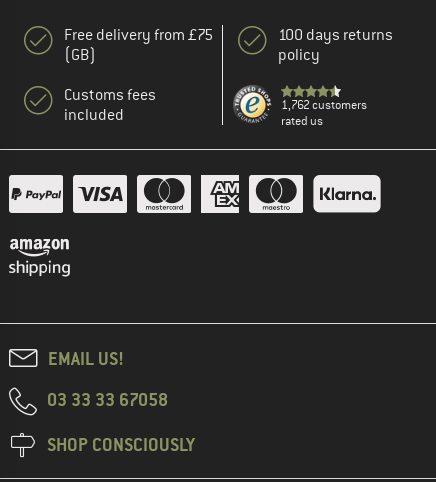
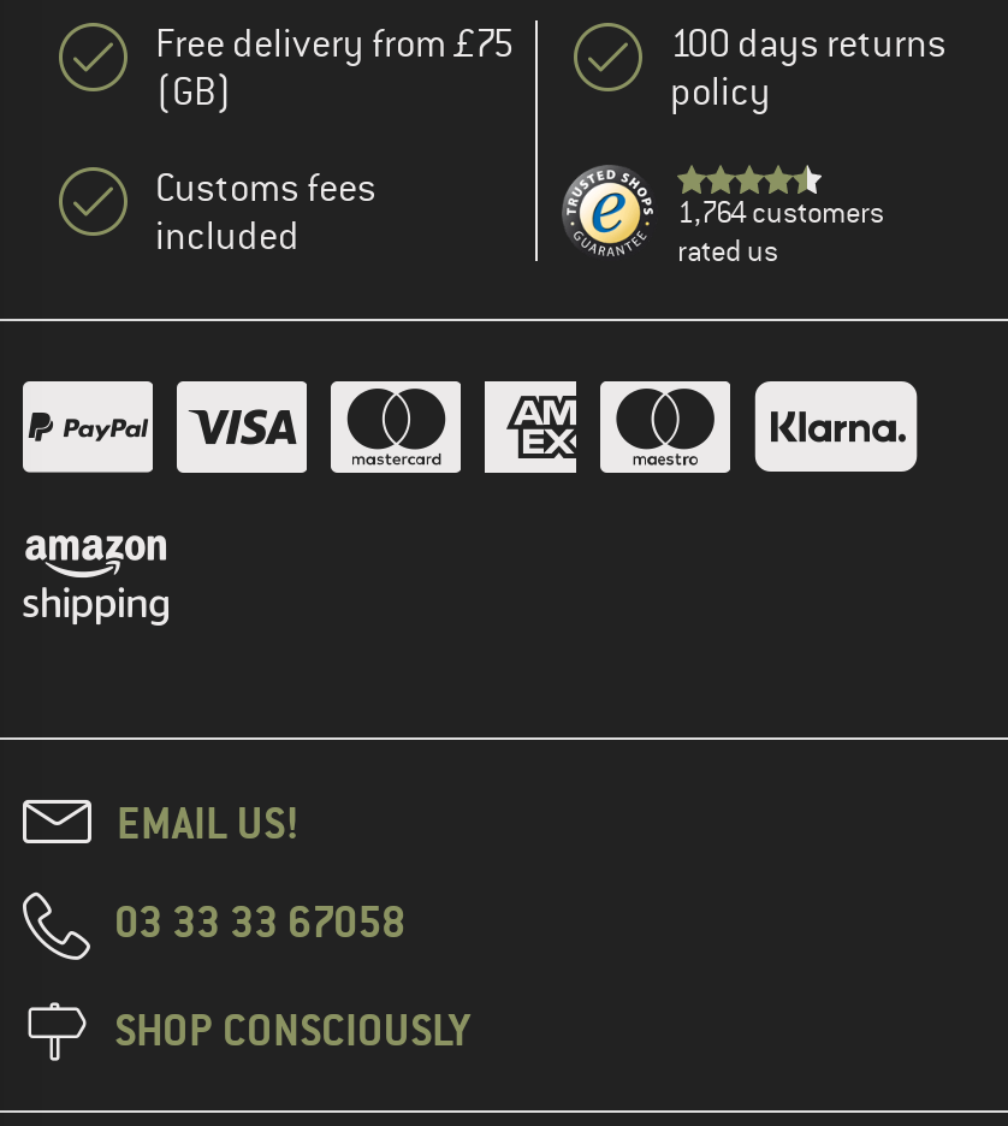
[281,97,367,113] 1,762 customers -> [677,194,884,232] 1,764 customers

